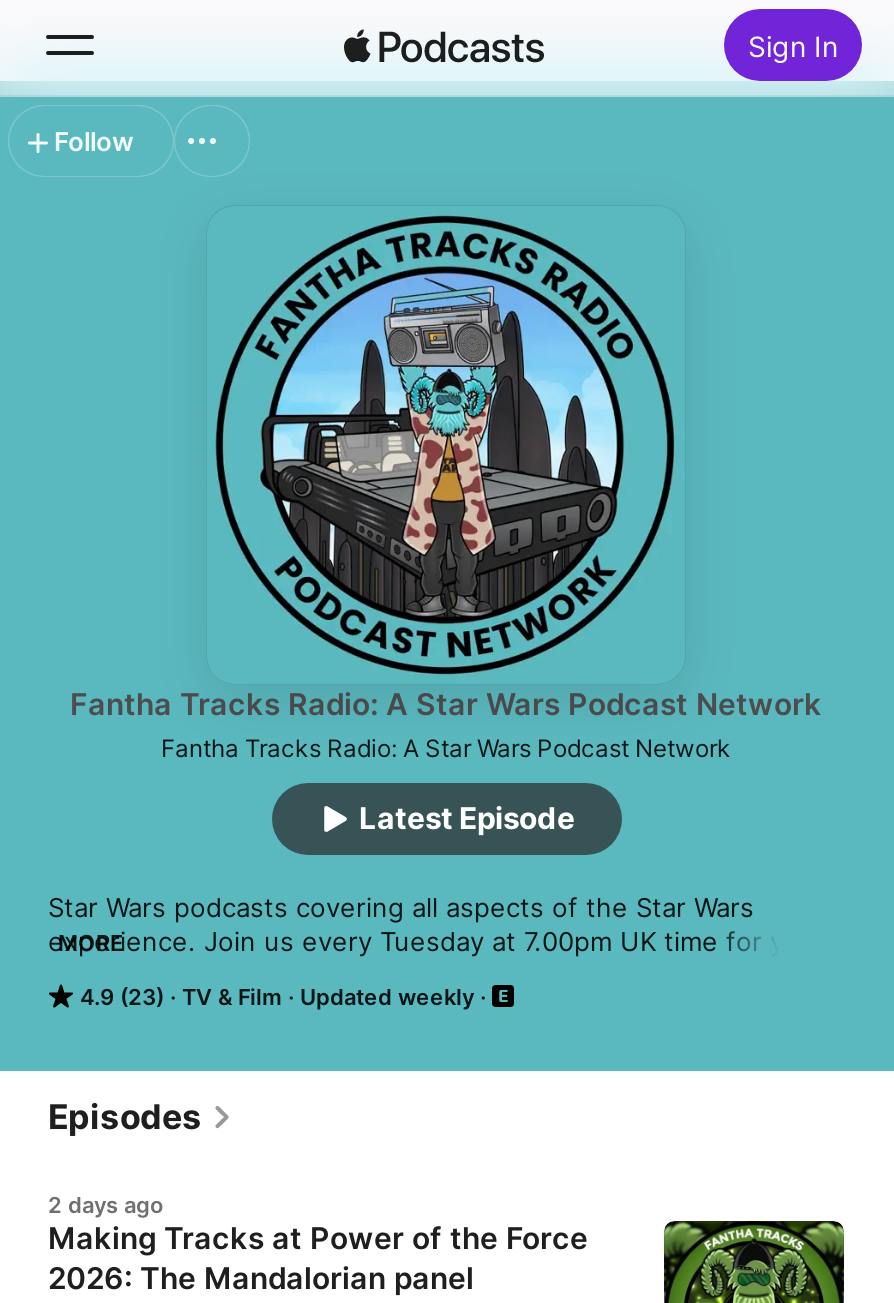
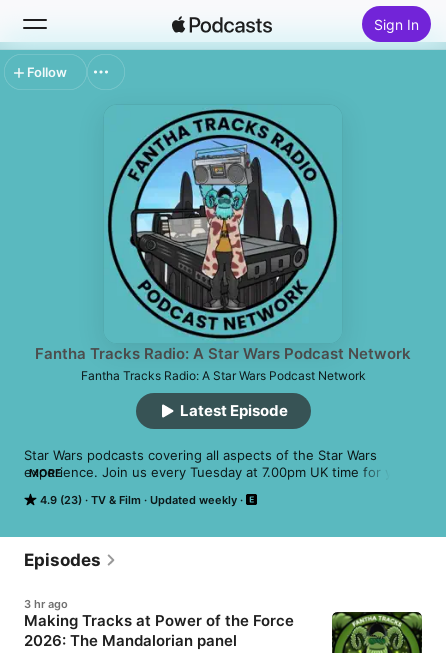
[48,1191,164,1219] 2 days ago -> [24,597,68,611] 3 hr ago

